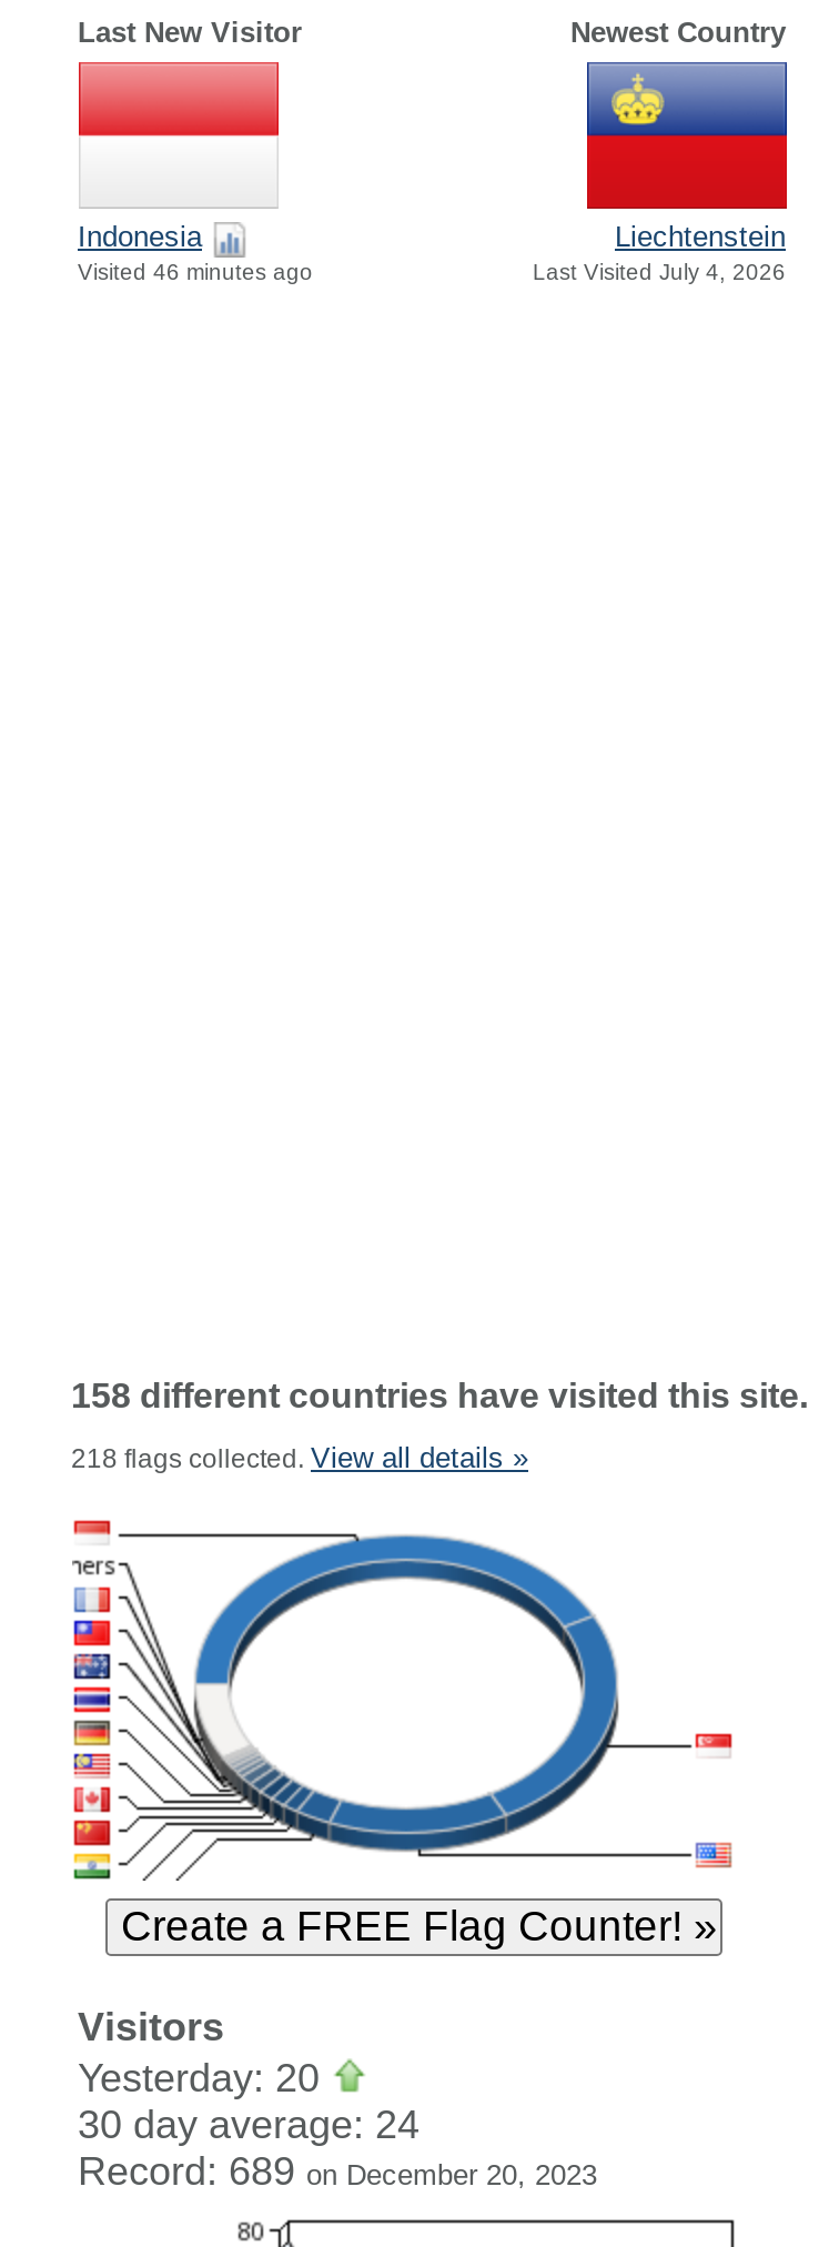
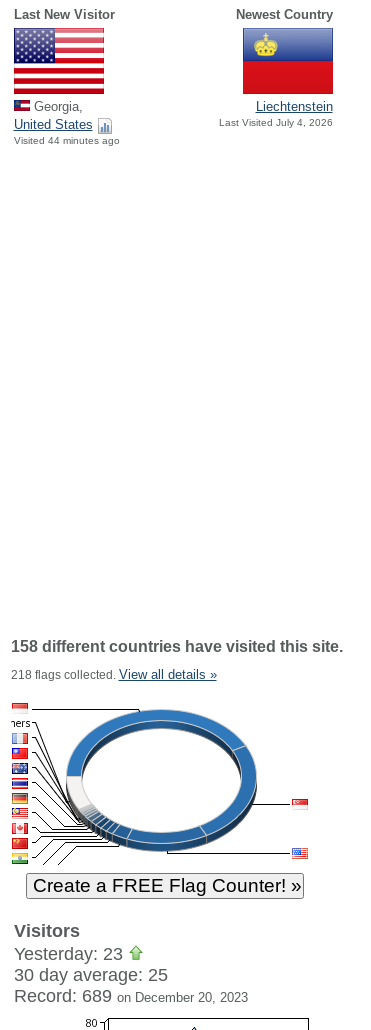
[77,60,313,285] [image] | Indonesia | Visited 46 minutes ago -> [13,27,119,146] [image] | Georgia, | United States | Visited 44 minutes ago
[78,2056,331,2100] Yesterday: 20 -> [13,944,127,964] Yesterday: 23
[78,2103,419,2147] 30 day average: 24 -> [13,965,167,985] 30 day average: 25

